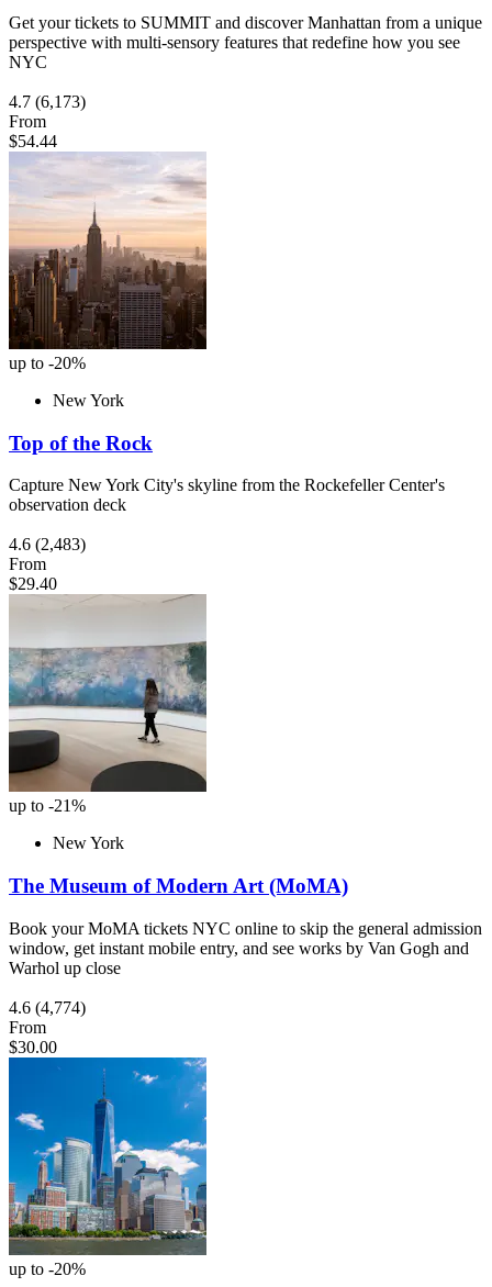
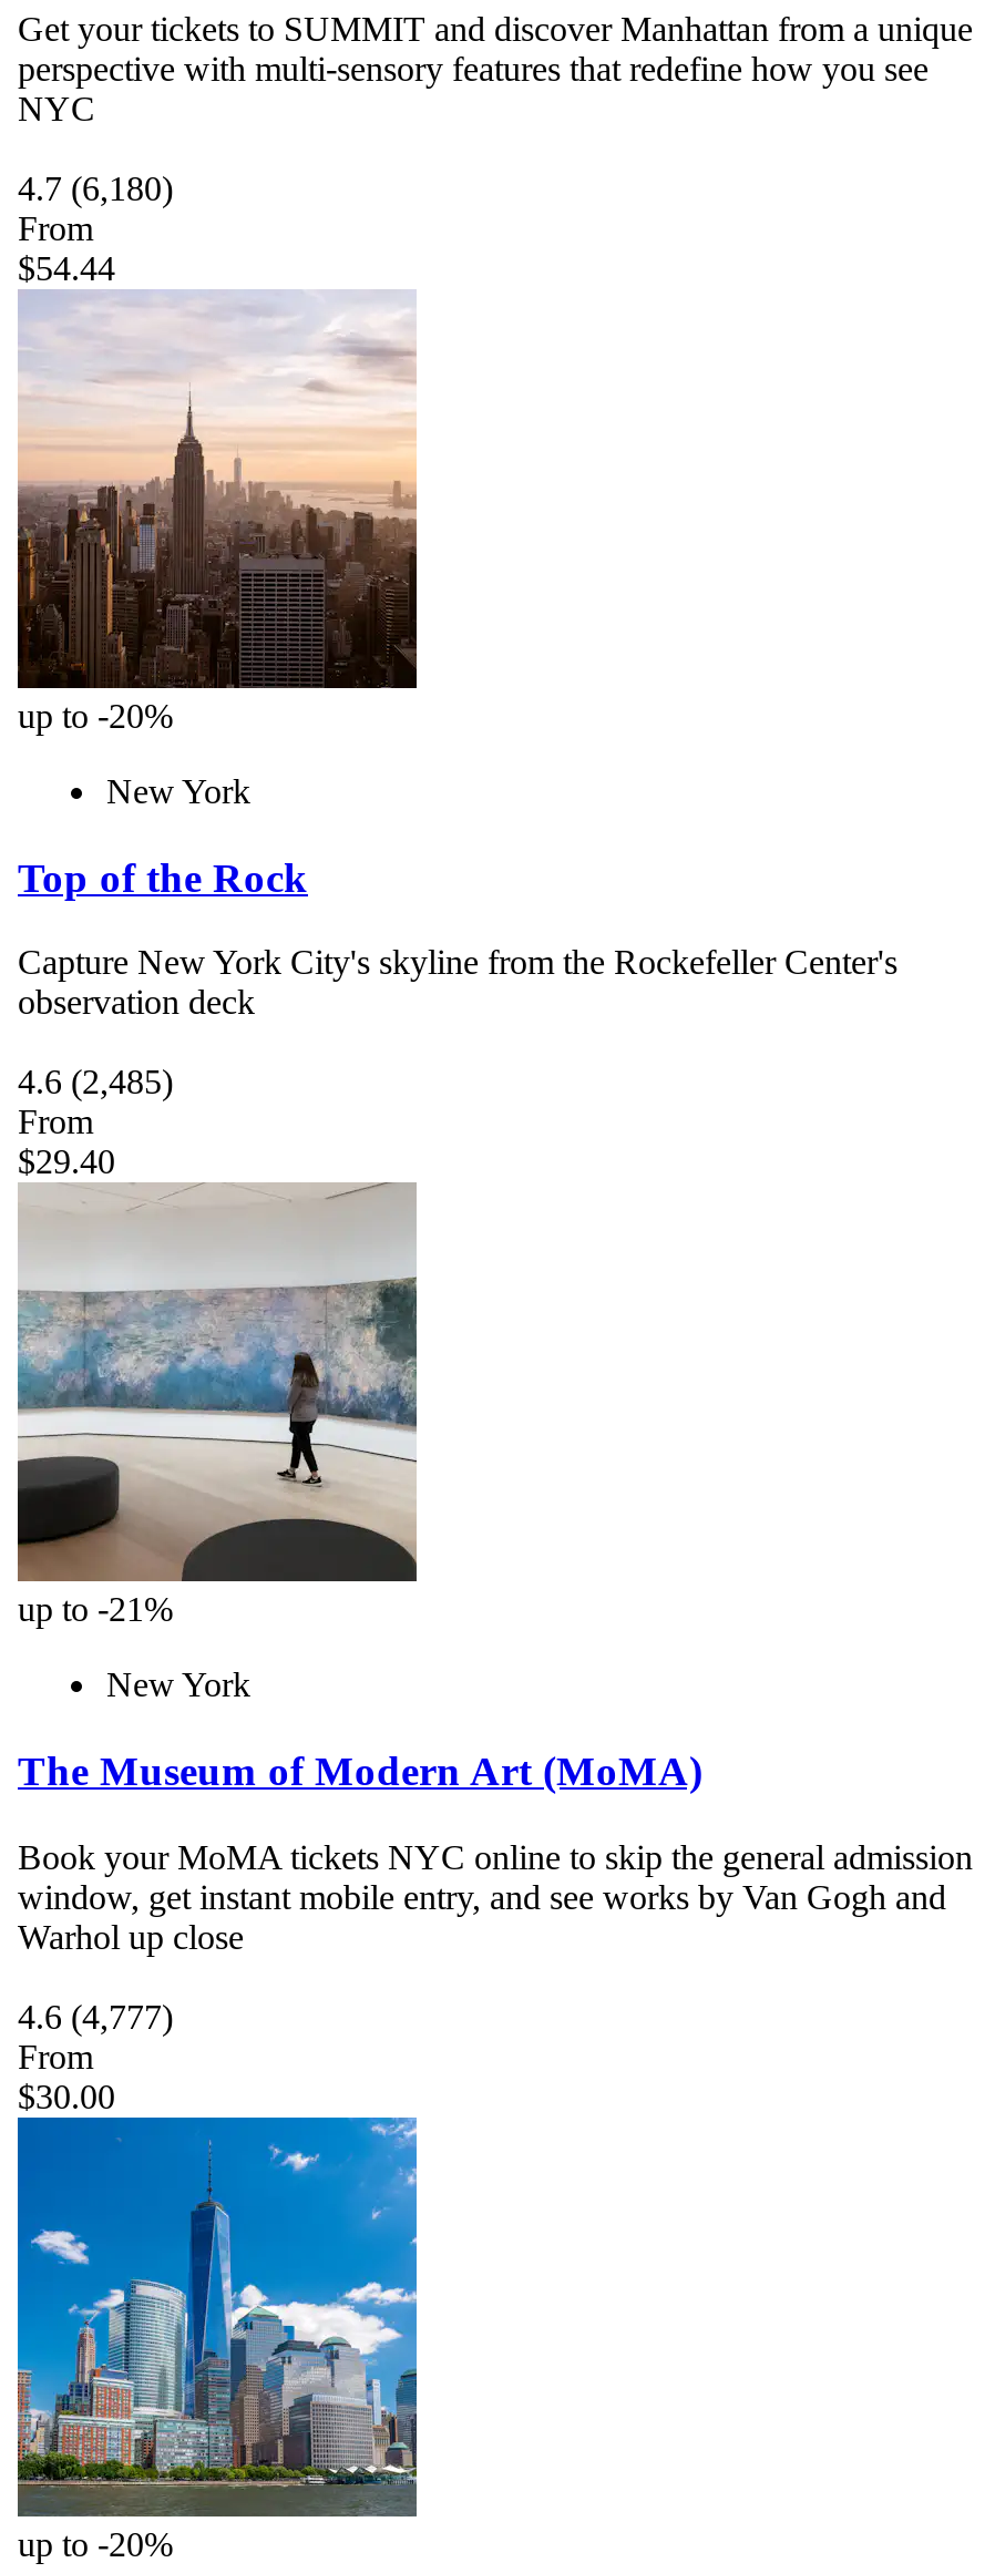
[9,92,86,111] 4.7 (6,173) -> [18,170,173,207] 4.7 (6,180)
[9,535,86,554] 4.6 (2,483) -> [18,1064,173,1101] 4.6 (2,485)
[9,998,86,1017] 4.6 (4,774) -> [18,1998,173,2035] 4.6 (4,777)

